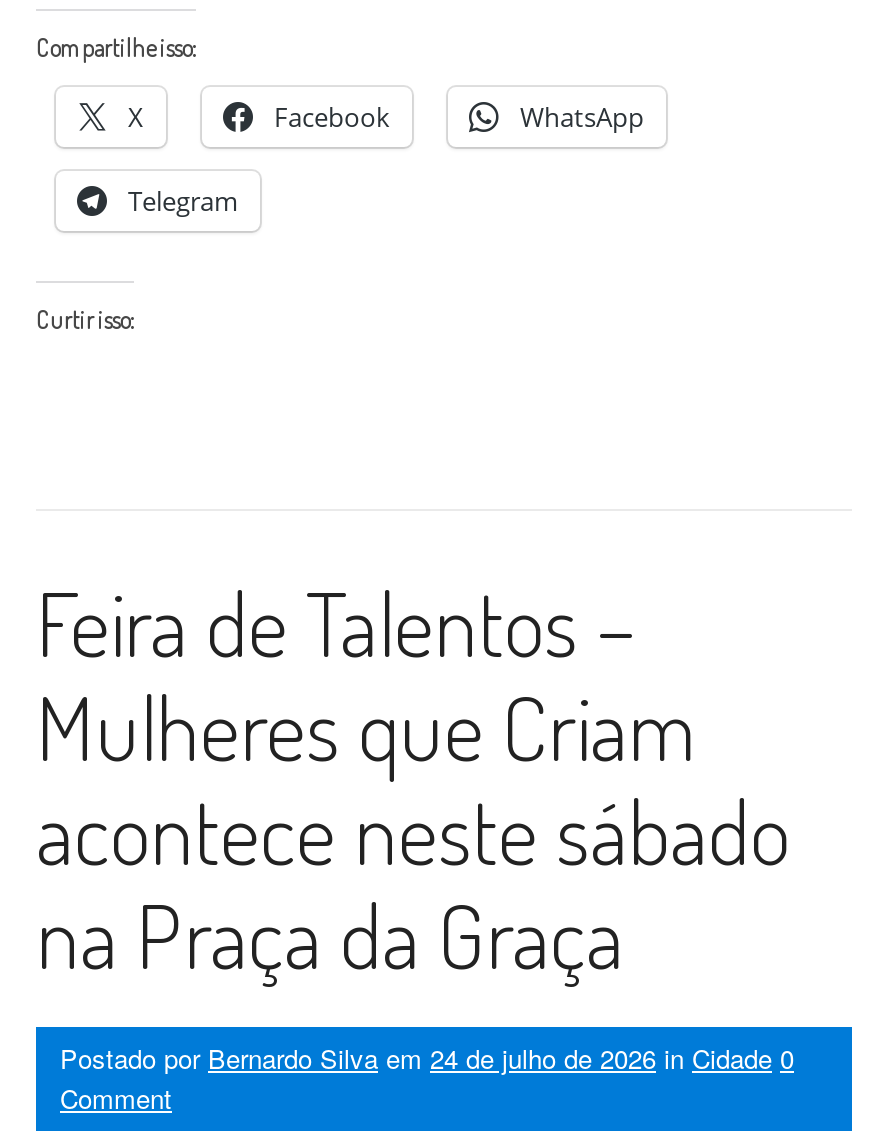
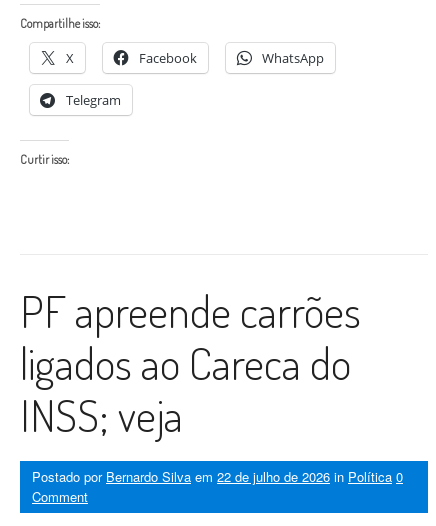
[36,567,790,989] Feira de Talentos – | Mulheres que Criam | acontece neste sábado | na Praça da Graça -> [20,282,361,441] PF apreende carrões | ligados ao Careca do | INSS; veja
[60,1039,794,1077] Postado por Bernardo Silva em 24 de julho de 2026 in Cidade 0 -> [32,466,403,485] Postado por Bernardo Silva em 22 de julho de 2026 in Política 0

